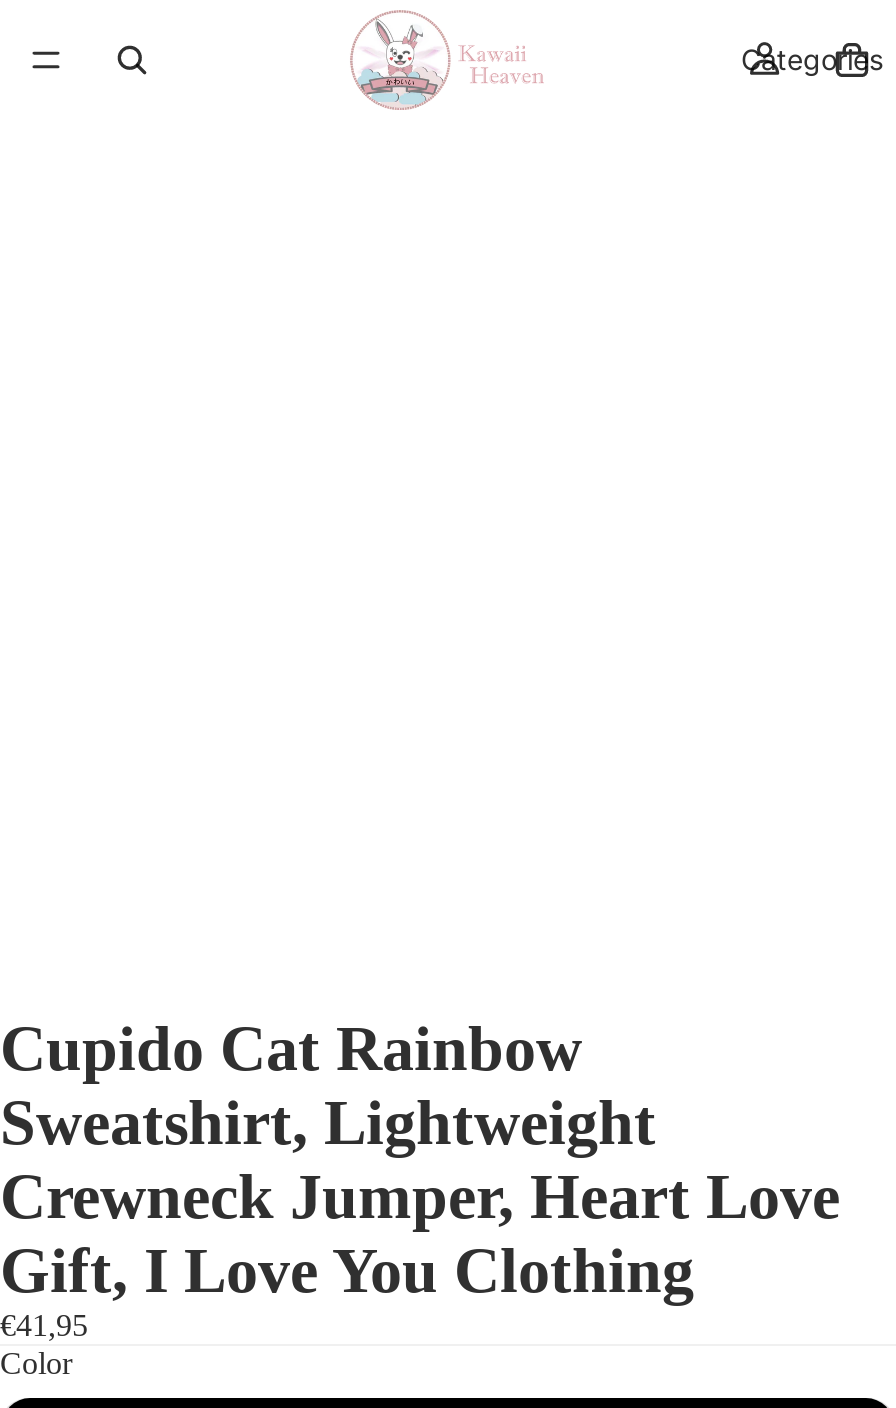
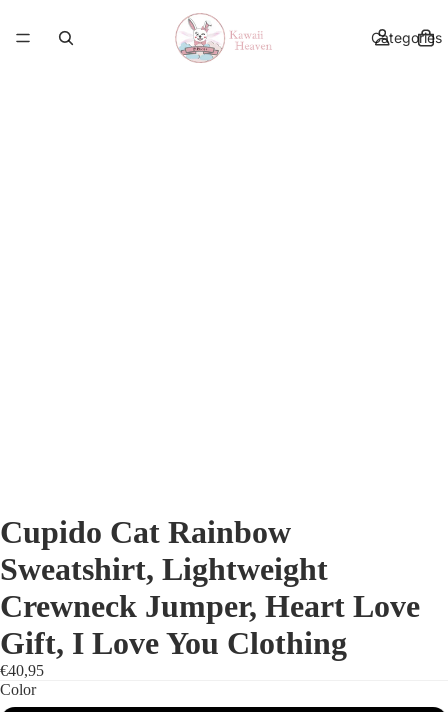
[0,1308,88,1342] €41,95 -> [0,662,44,679] €40,95

